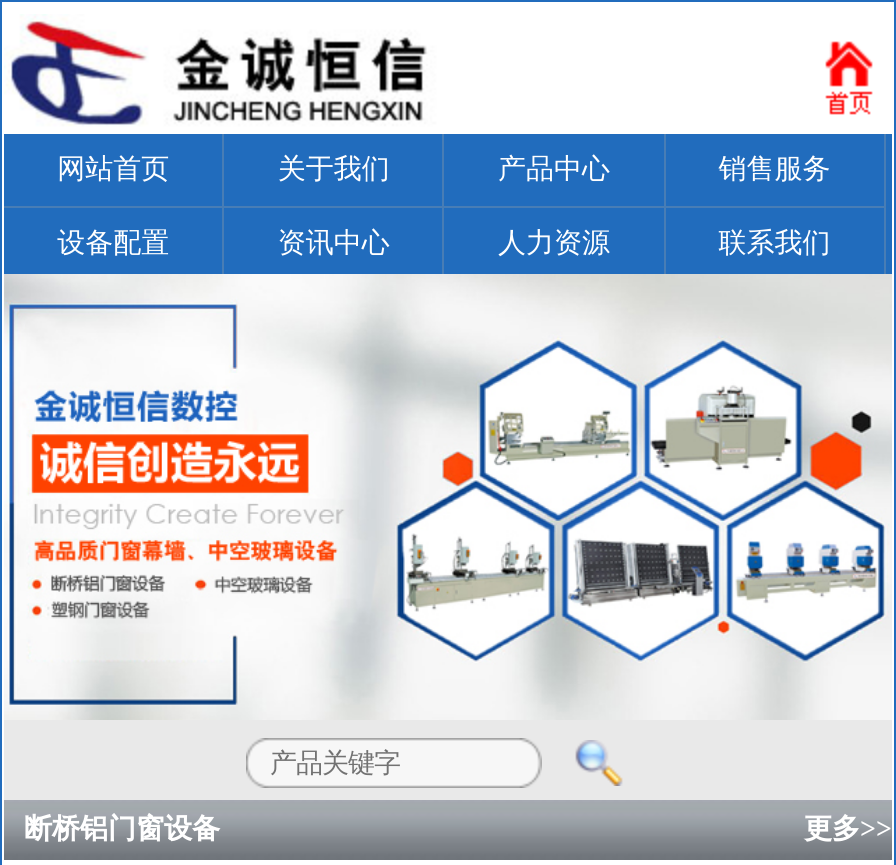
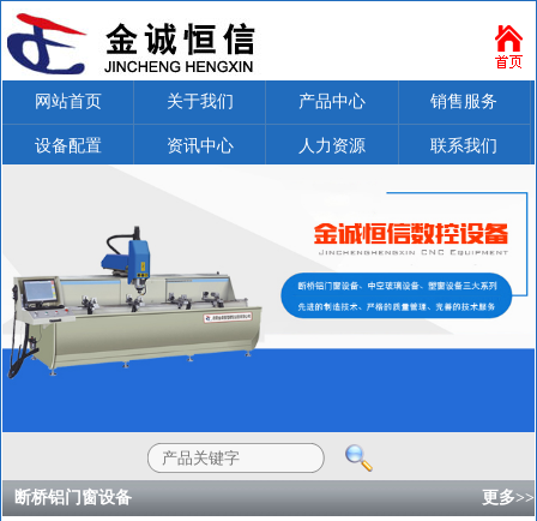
[6,274,890,720] [image] -> [4,166,533,433] [image]

